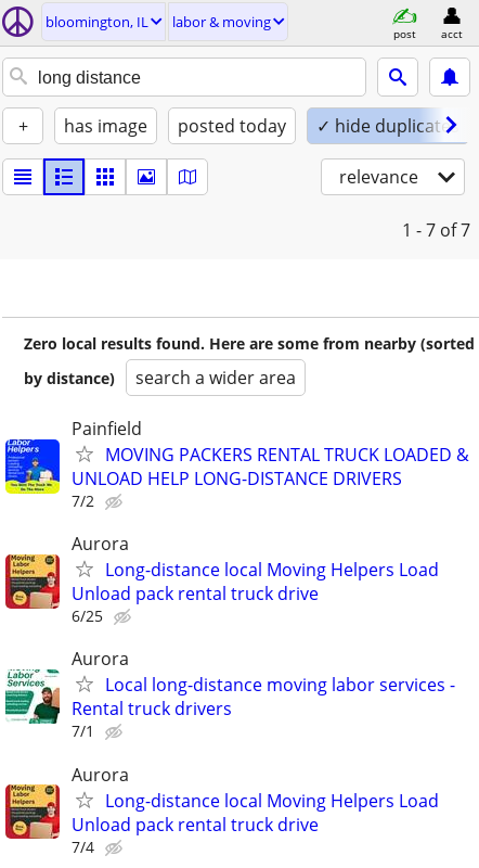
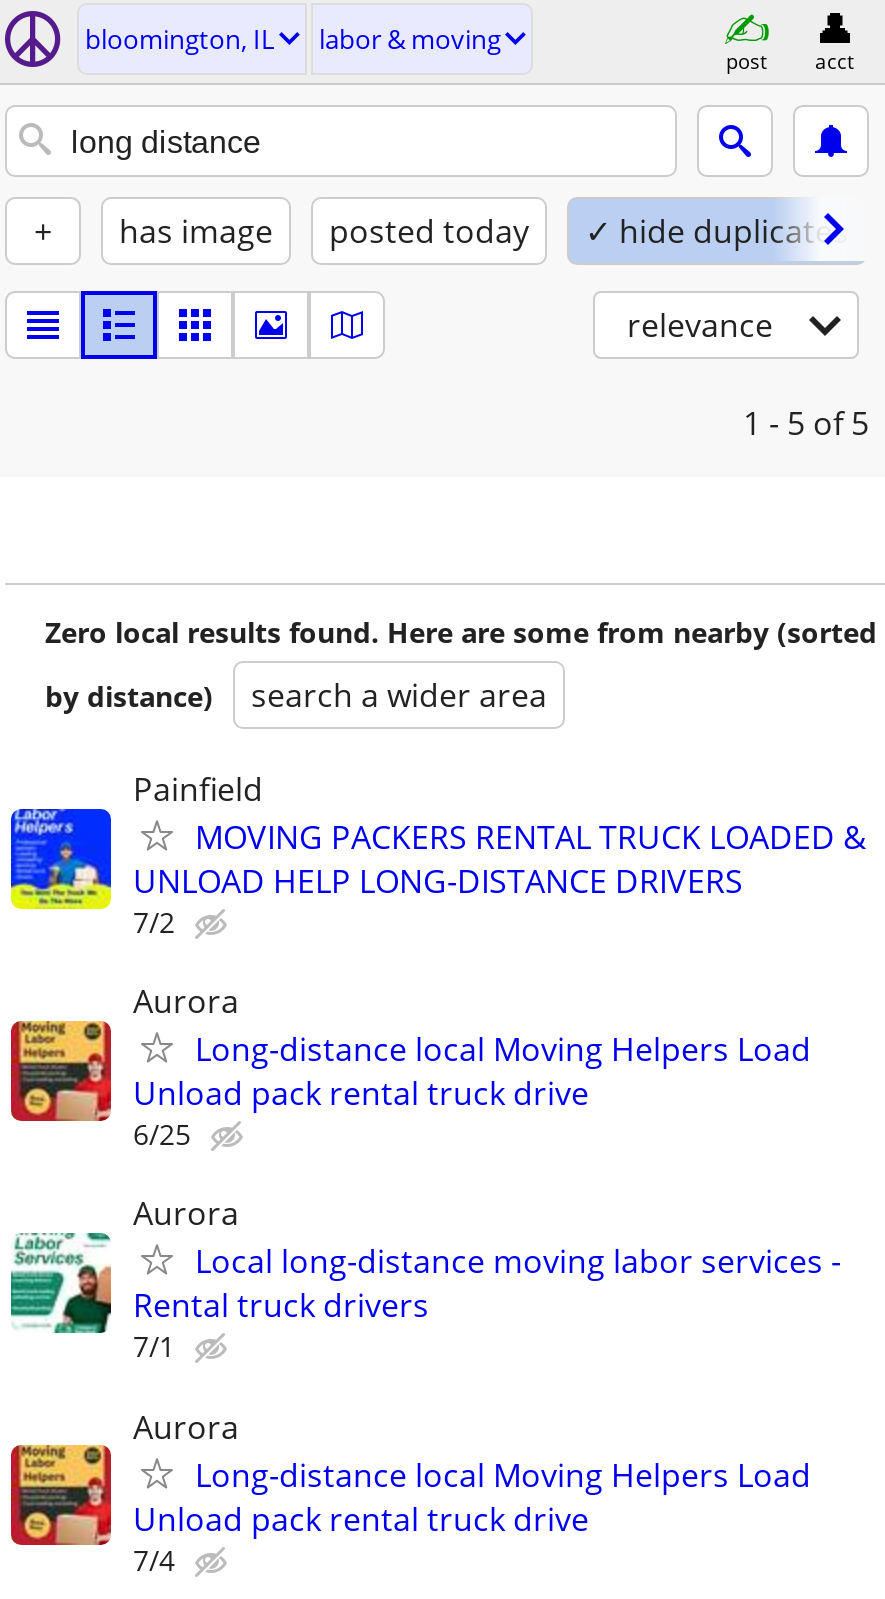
[402,218,470,242] 1 - 7 of 7 -> [743,401,869,445] 1 - 5 of 5

